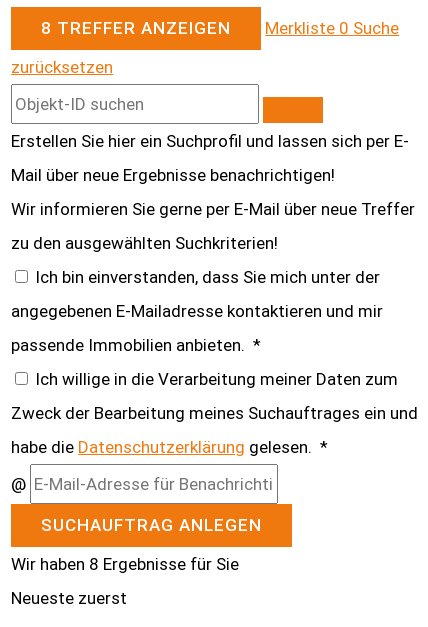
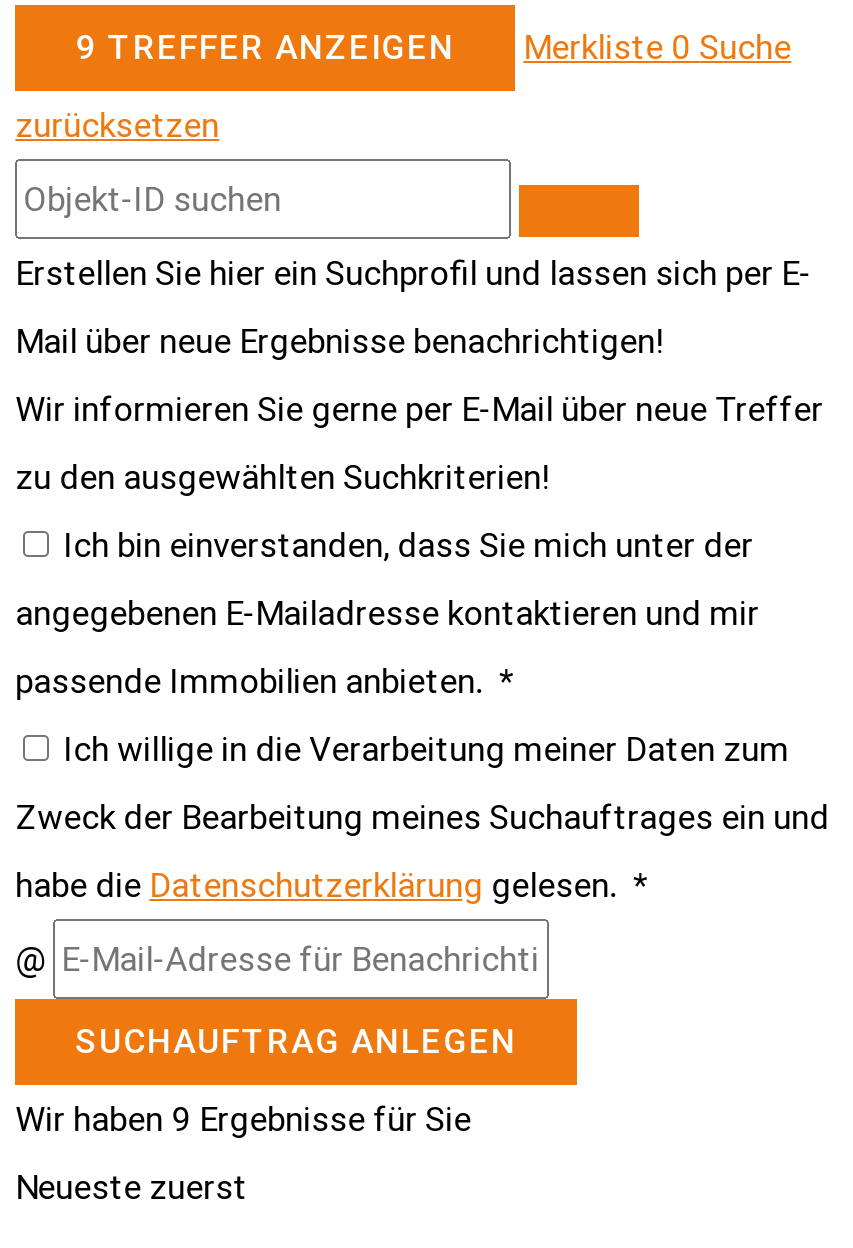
[41,18,231,38] 8 TREFFER ANZEIGEN -> [75,27,455,67] 9 TREFFER ANZEIGEN
[11,554,239,574] Wir haben 8 Ergebnisse für Sie -> [15,1099,471,1139] Wir haben 9 Ergebnisse für Sie

